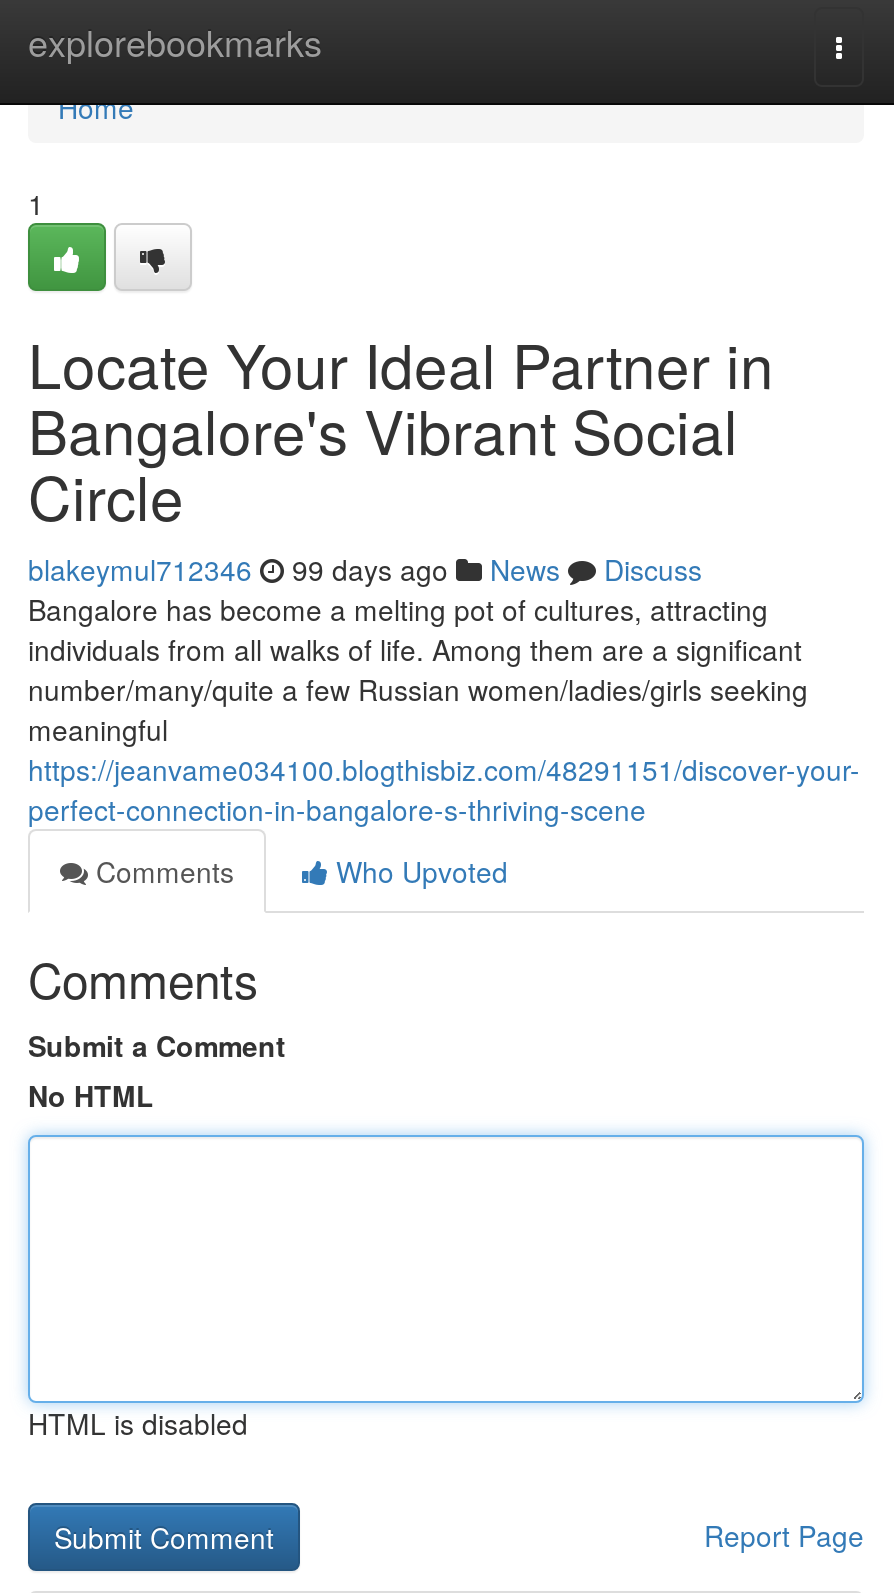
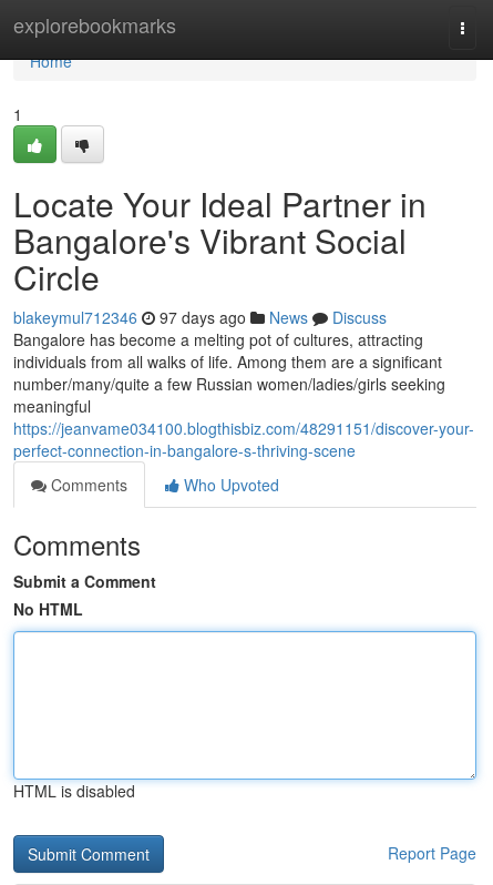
[28,549,702,589] blakeymul712346 99 days ago News Discuss -> [13,306,387,328] blakeymul712346 97 days ago News Discuss

